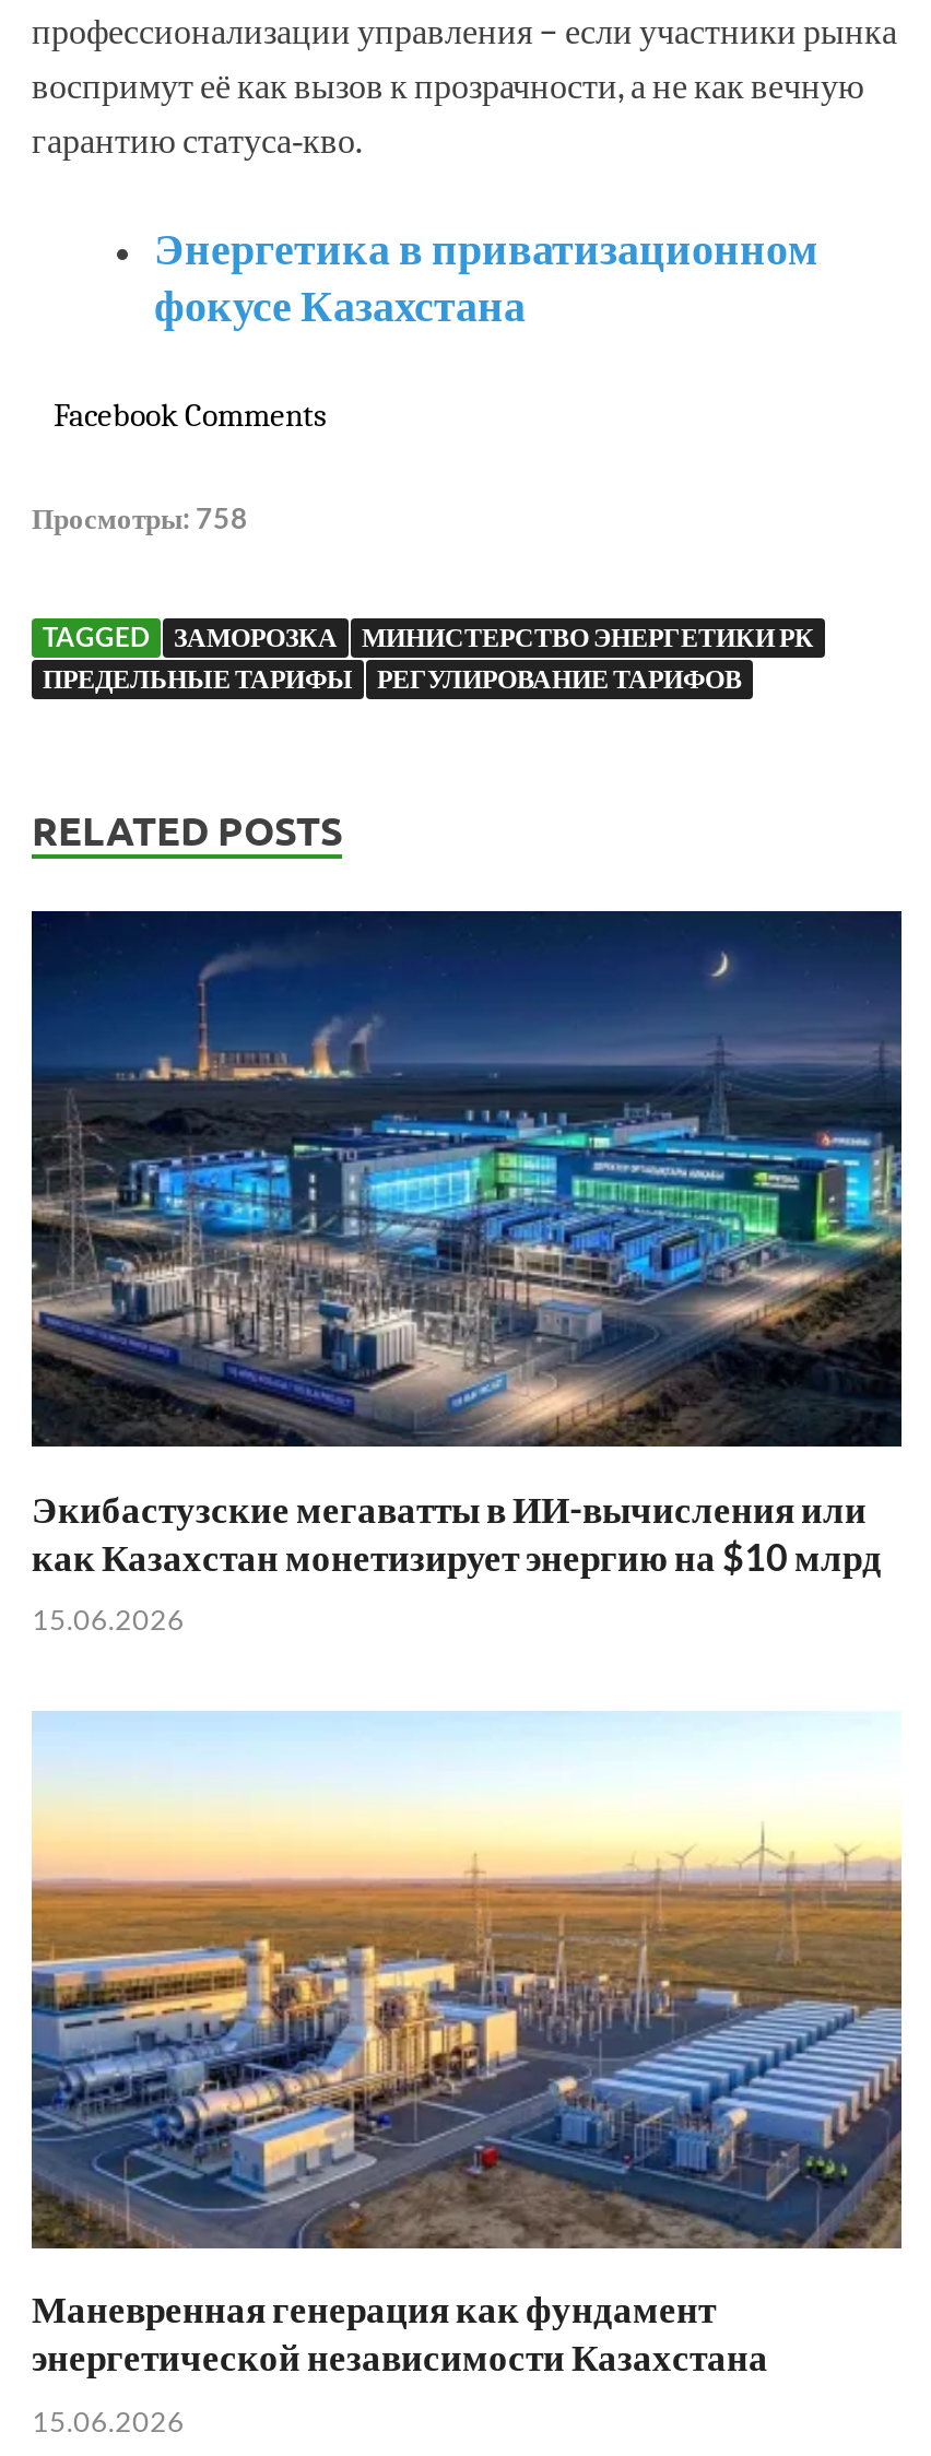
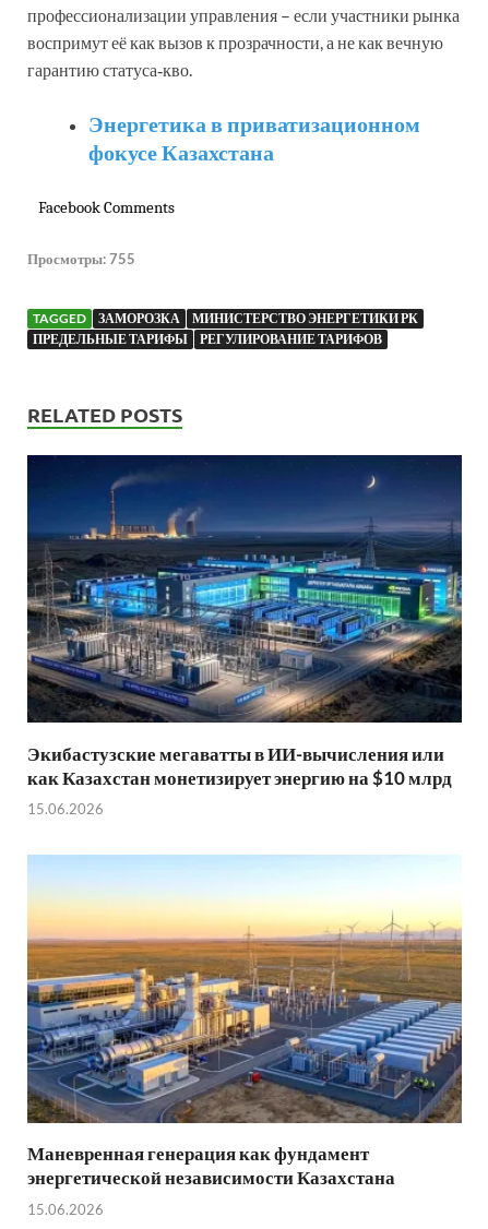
[32,499,248,534] Просмотры: 758 -> [27,249,135,267] Просмотры: 755

